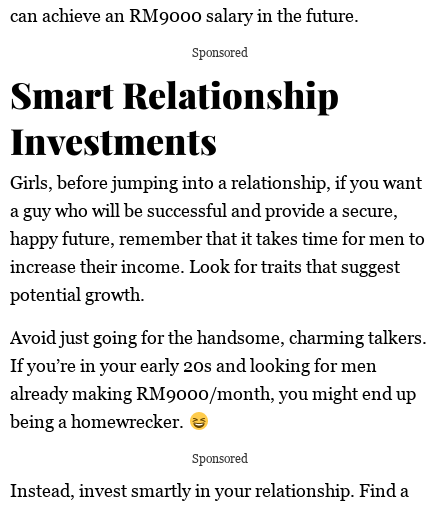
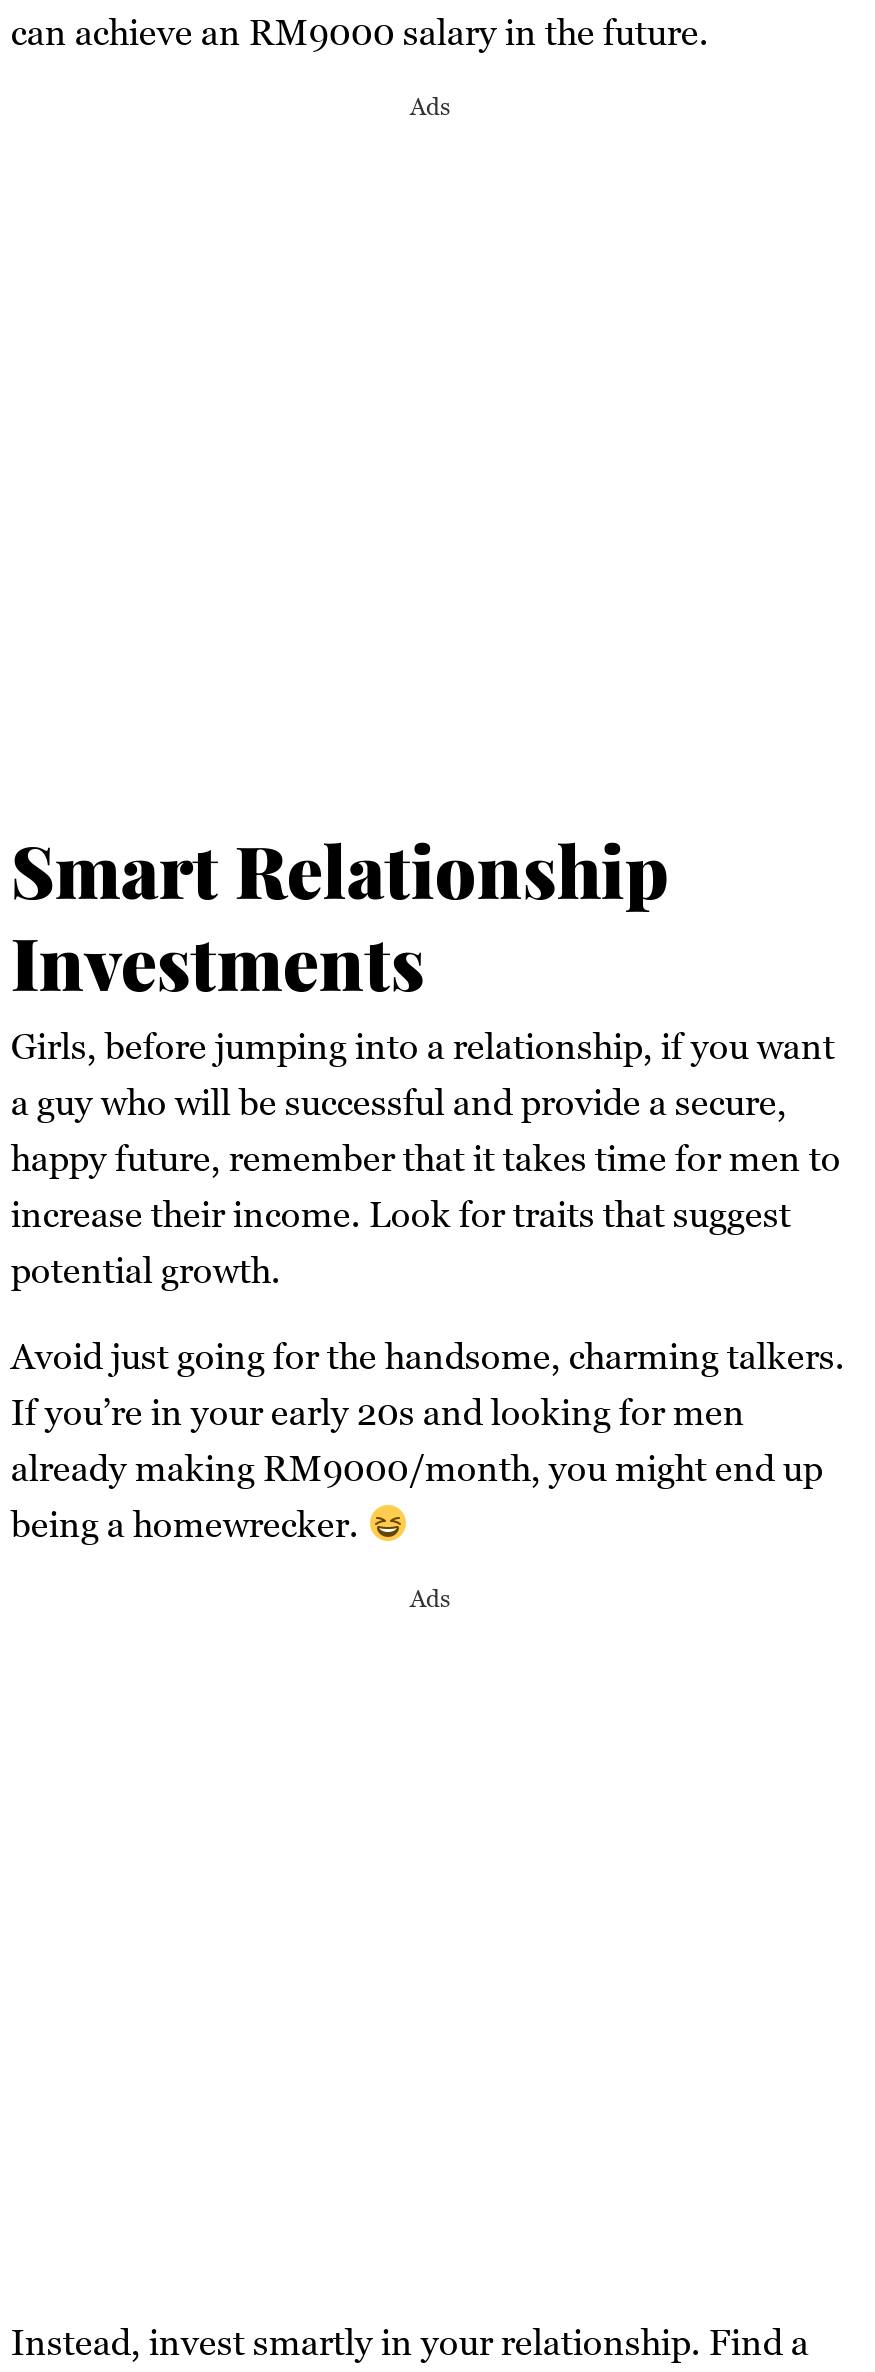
[192,45,248,60] Sponsored -> [410,90,450,120] Ads
[192,451,248,466] Sponsored -> [410,1583,450,1613] Ads

